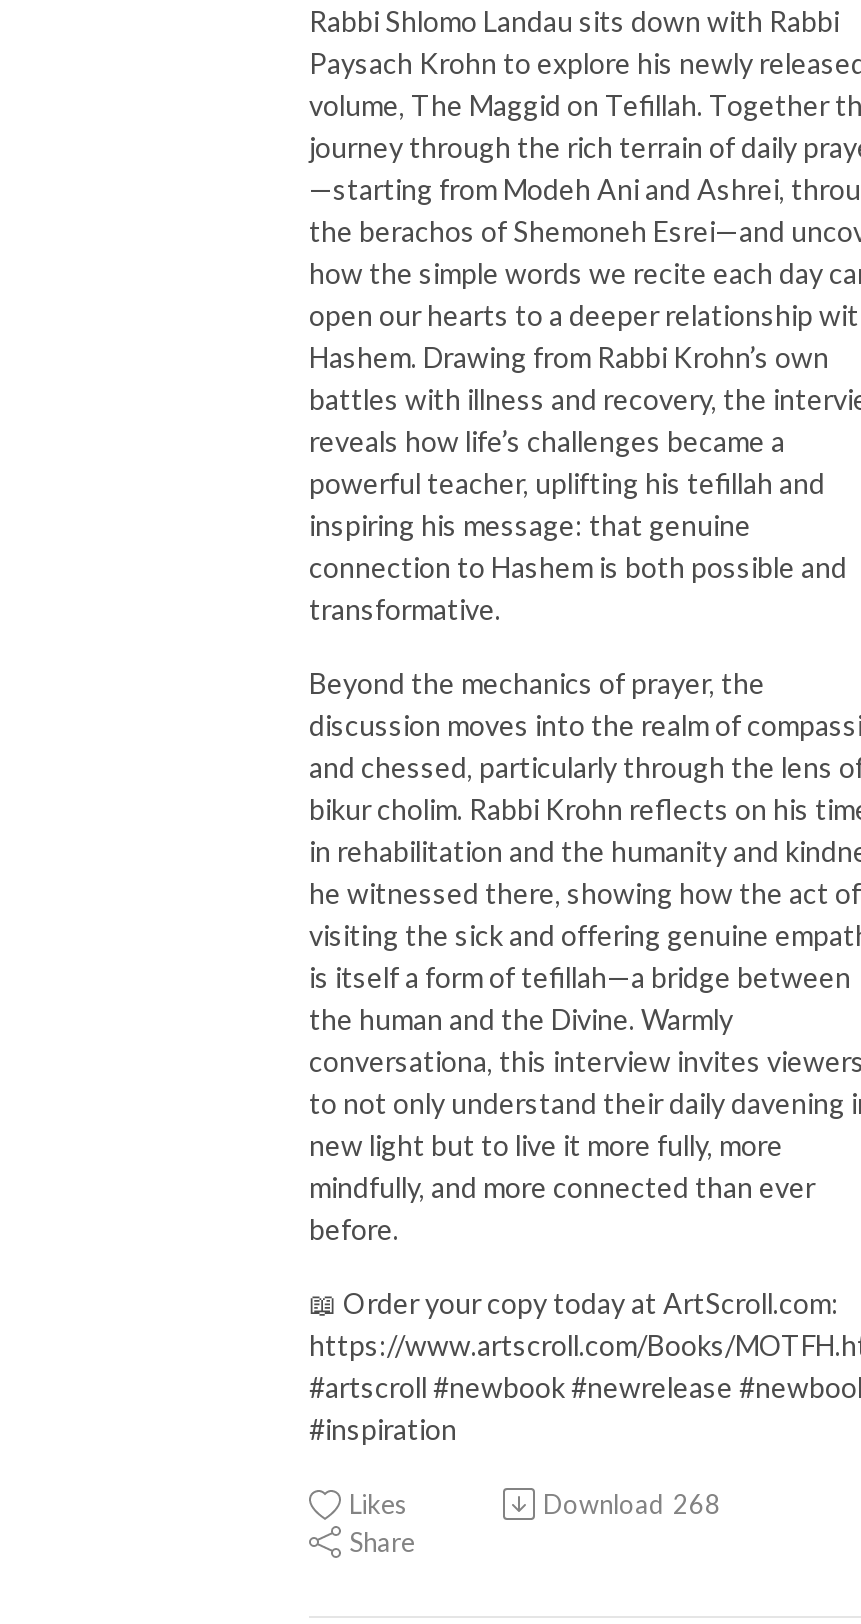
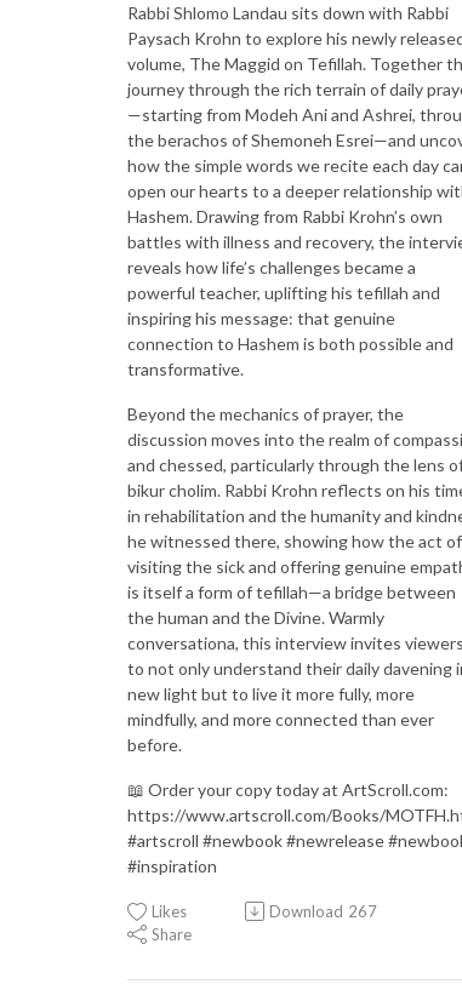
[543,1487,721,1519] Download 268 -> [269,901,377,921] Download 267

